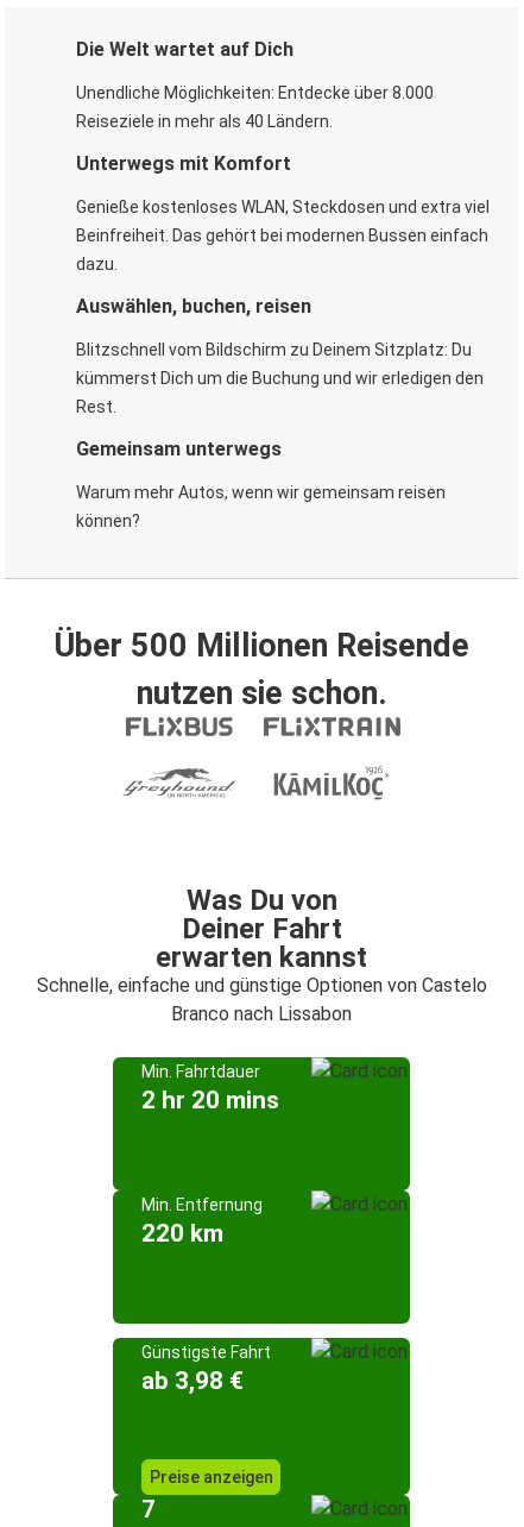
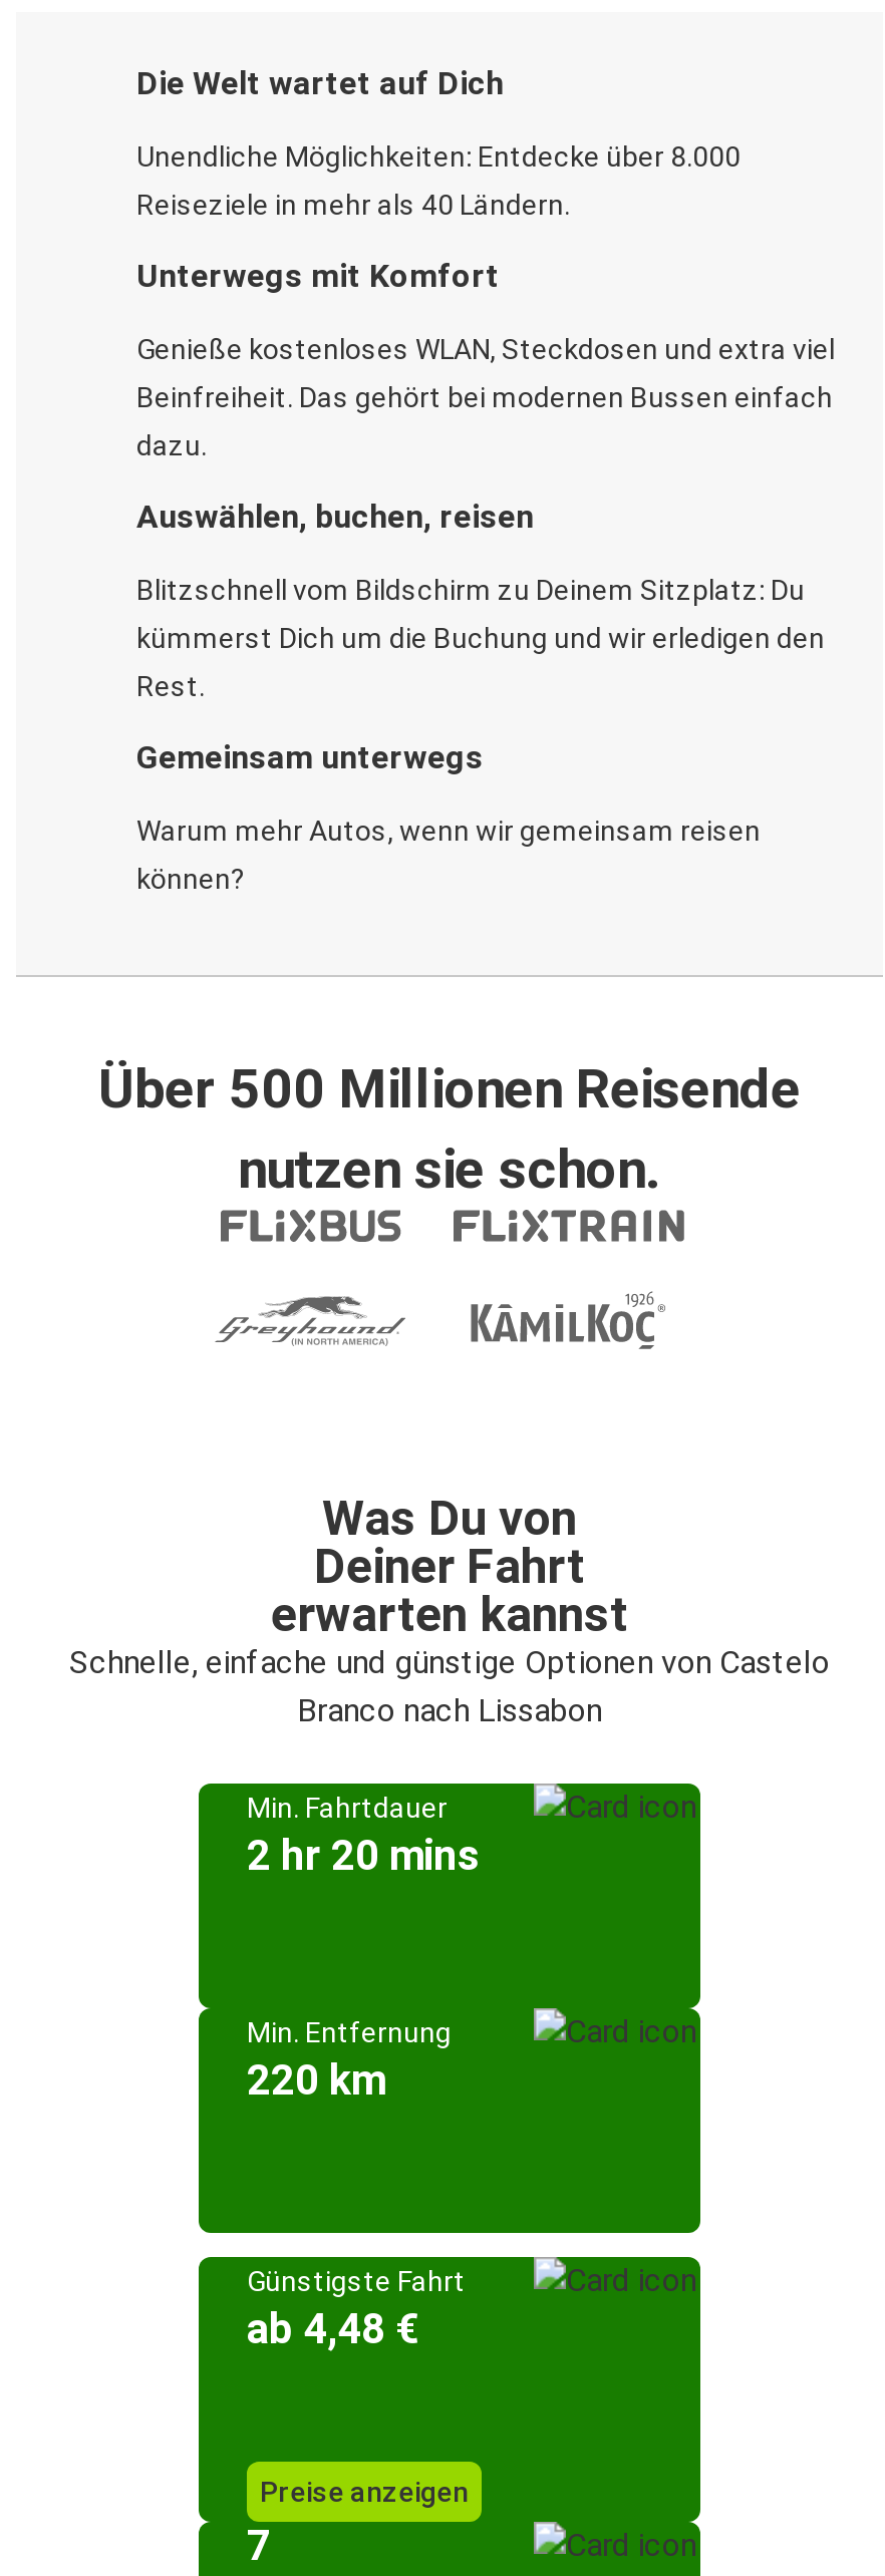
[141,1366,244,1395] ab 3,98 € -> [247,2305,419,2353] ab 4,48 €

